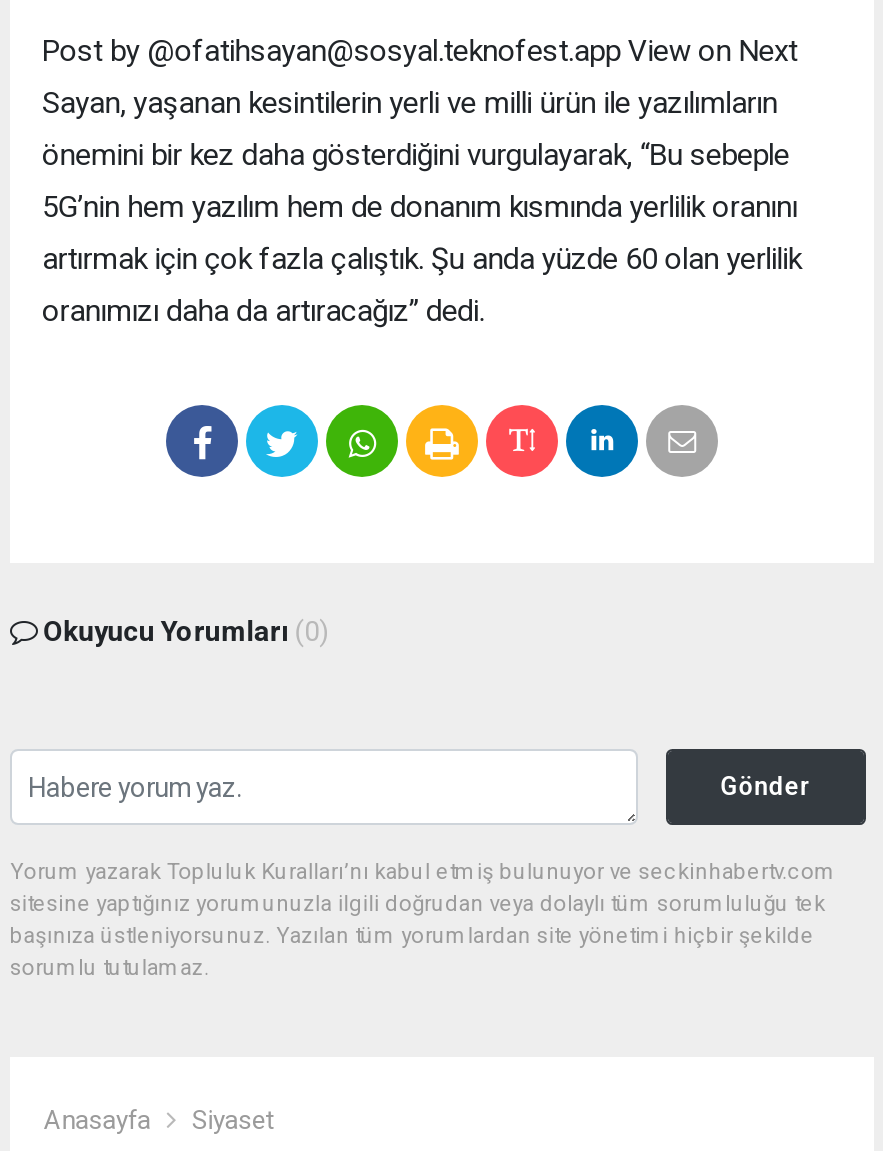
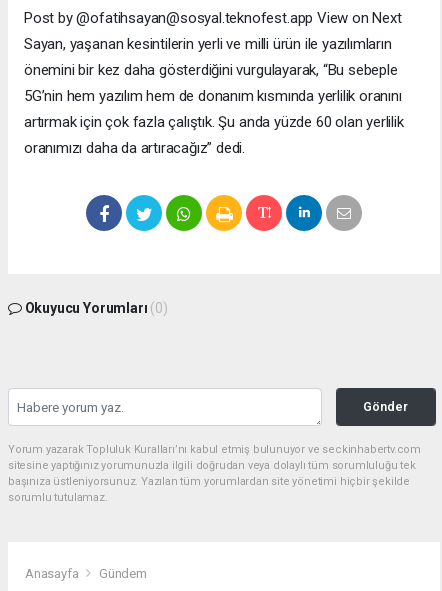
[192,1105,273,1135] Siyaset -> [99,566,147,581] Gündem

